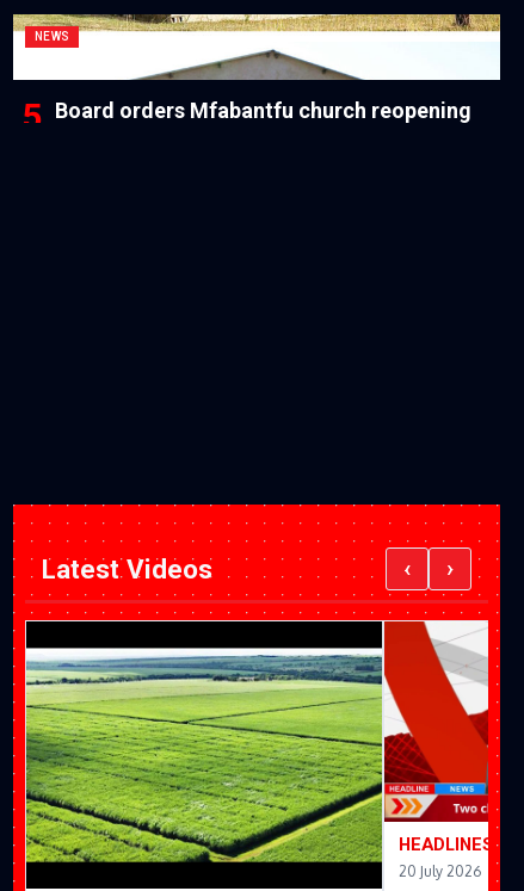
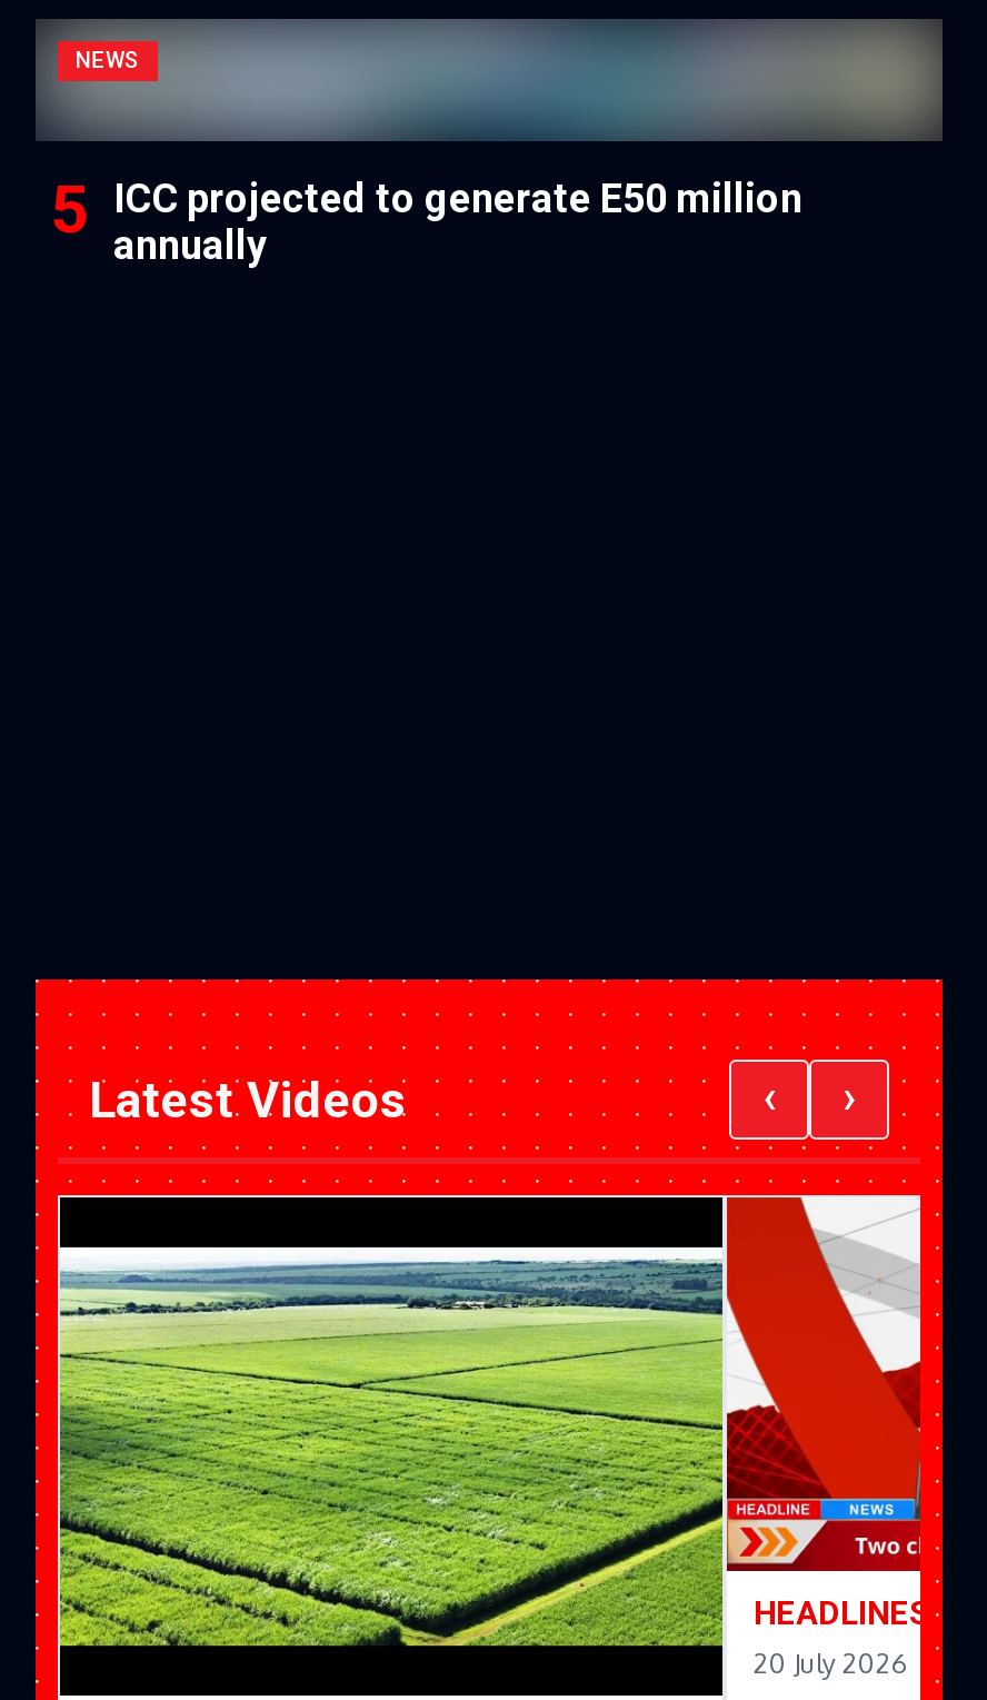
[12,13,501,123] [image] | Board orders Mfabantfu church reopening -> [36,19,943,268] [image] | ICC projected to generate E50 million | annually

